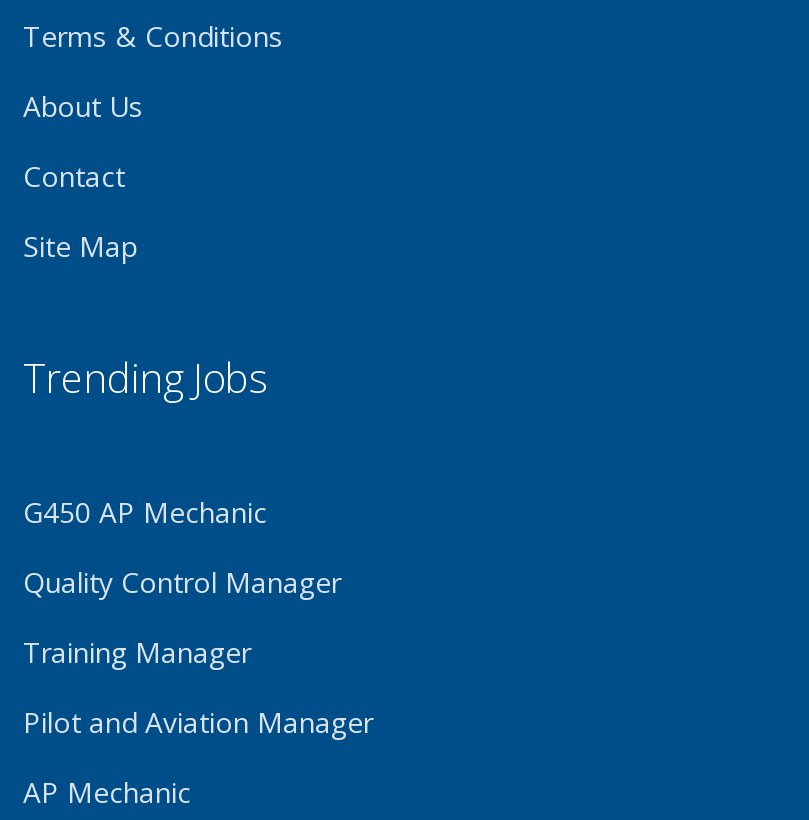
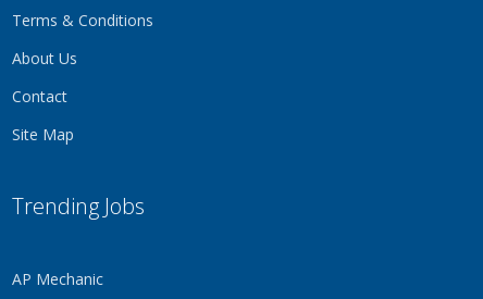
[23,493,373,741] G450 AP Mechanic | Quality Control Manager | Training Manager | Pilot and Aviation Manager -> none

